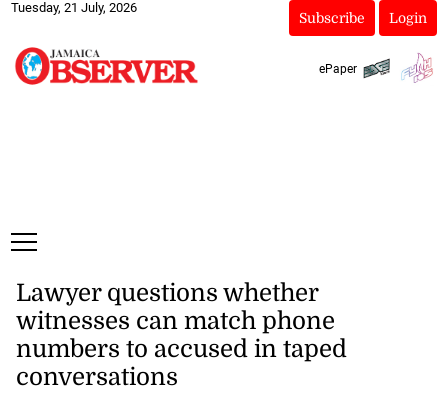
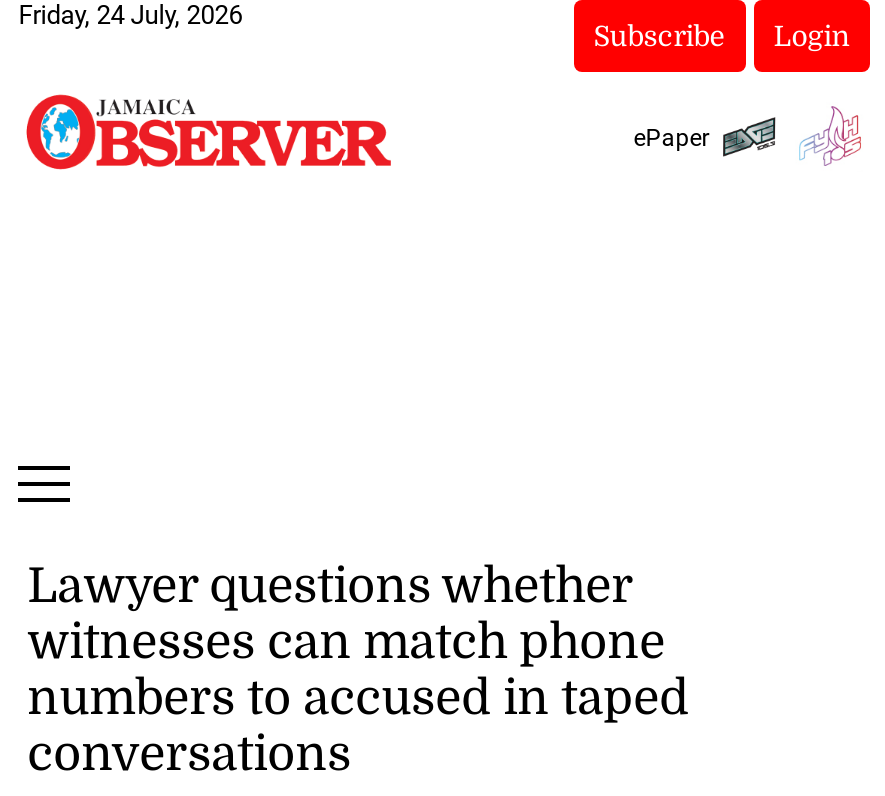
[11,0,137,15] Tuesday, 21 July, 2026 -> [18,0,242,30] Friday, 24 July, 2026

